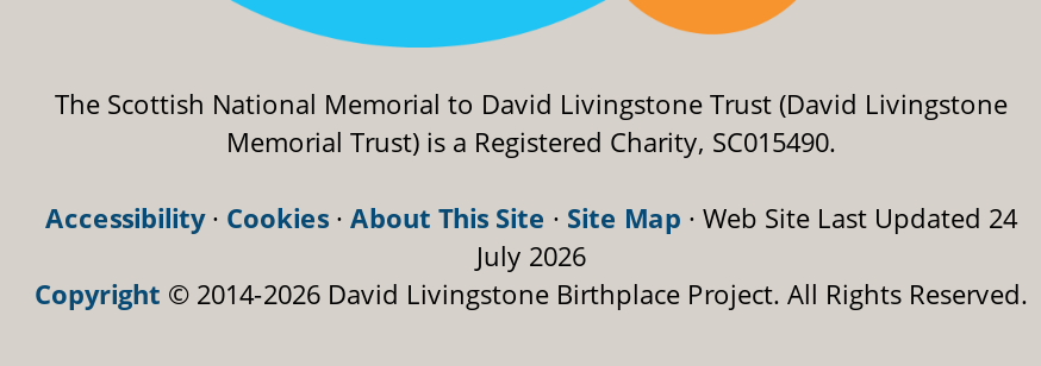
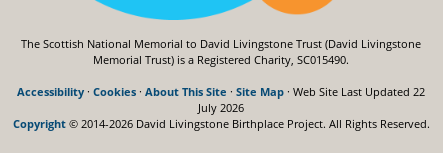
[45,201,1017,236] Accessibility · Cookies · About This Site · Site Map · Web Site Last Updated 24 -> [17,84,425,99] Accessibility · Cookies · About This Site · Site Map · Web Site Last Updated 22

